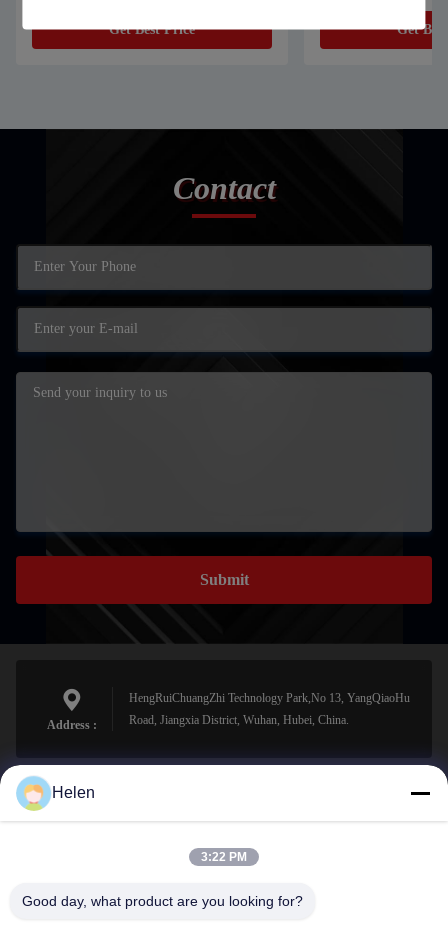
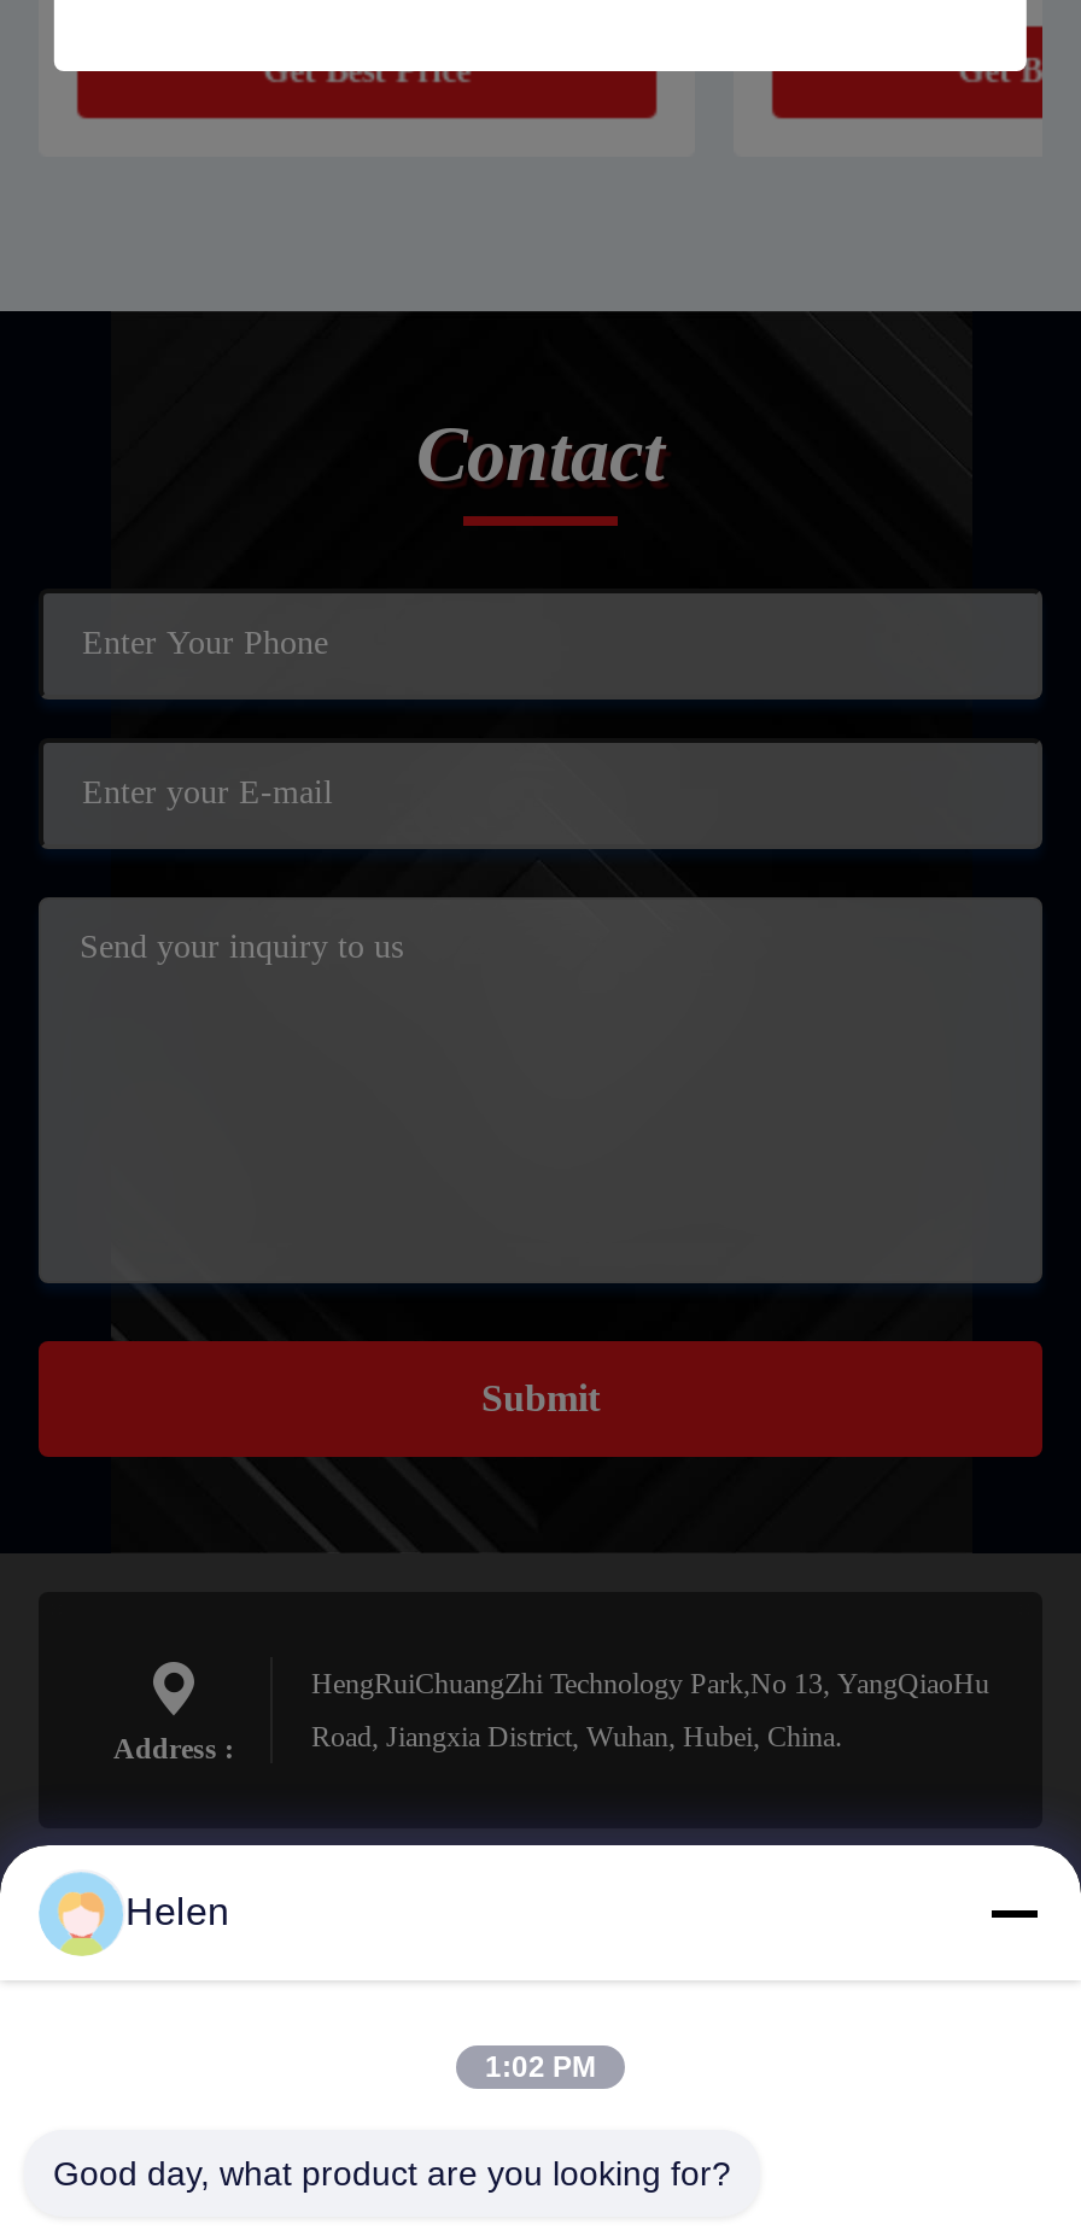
[201,850,247,864] 3:22 PM -> [485,2050,596,2084] 1:02 PM

